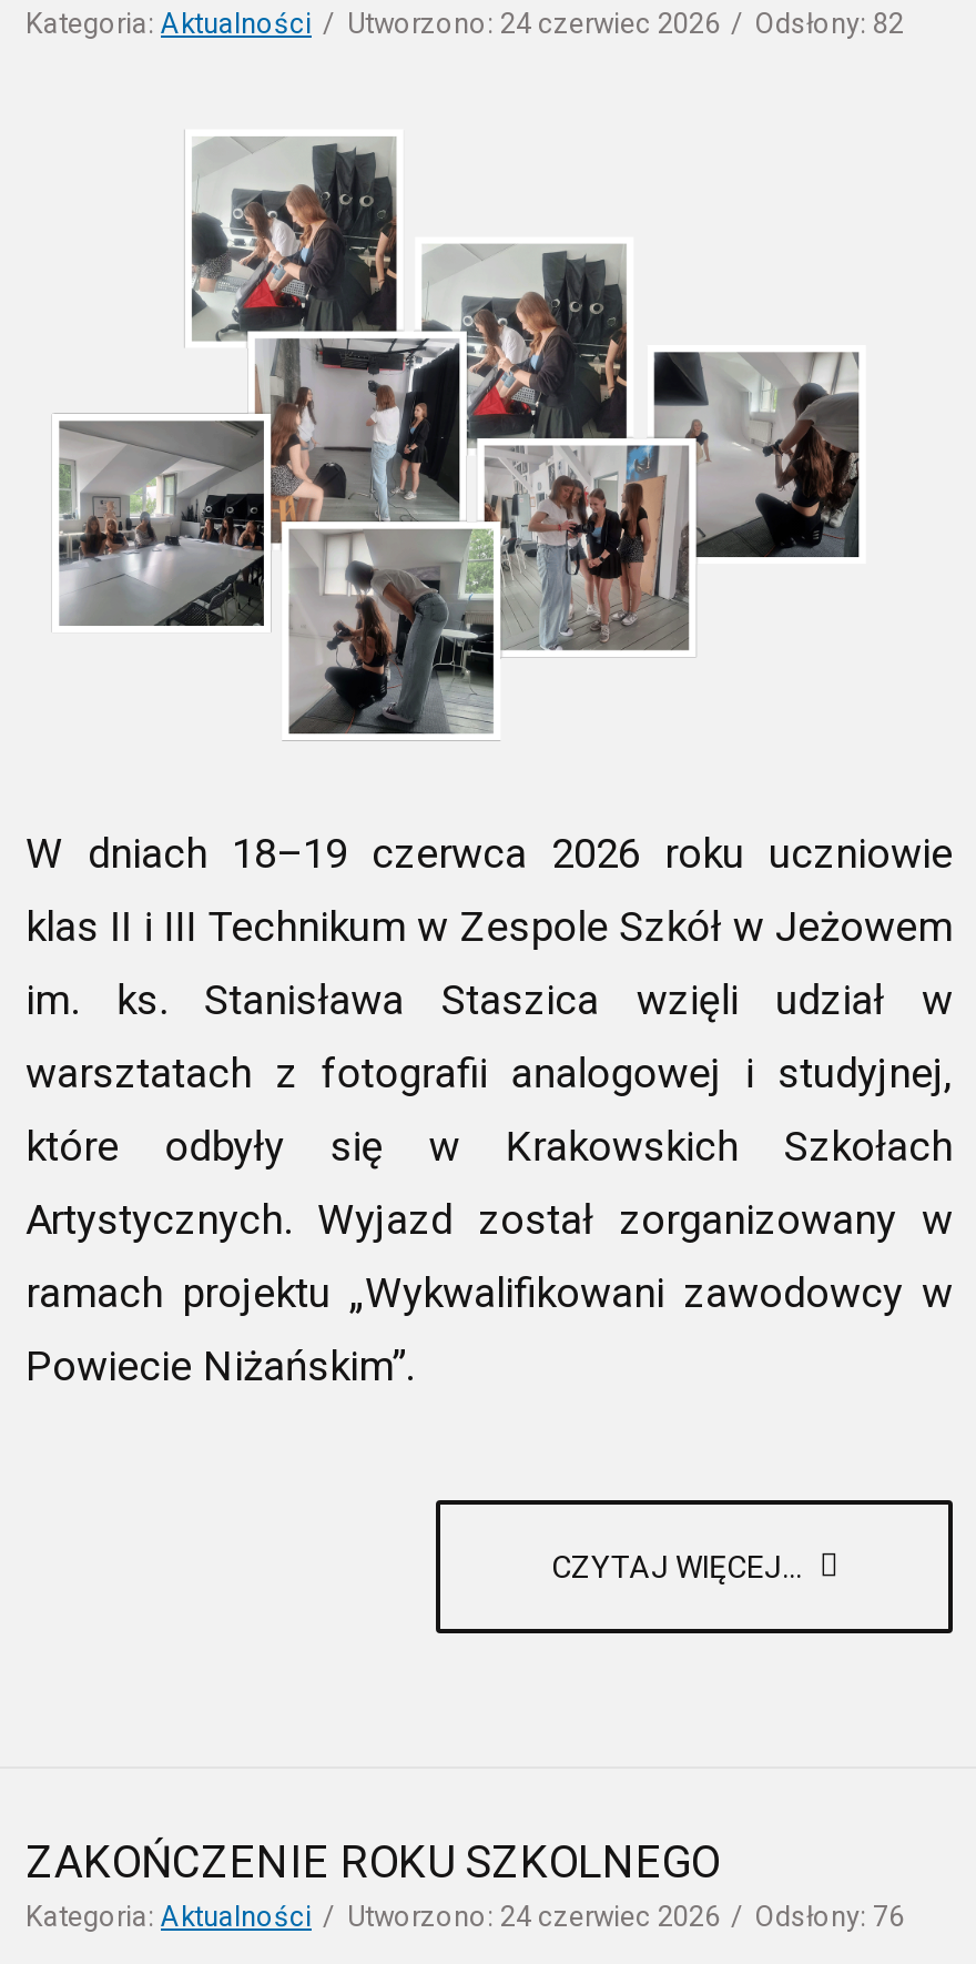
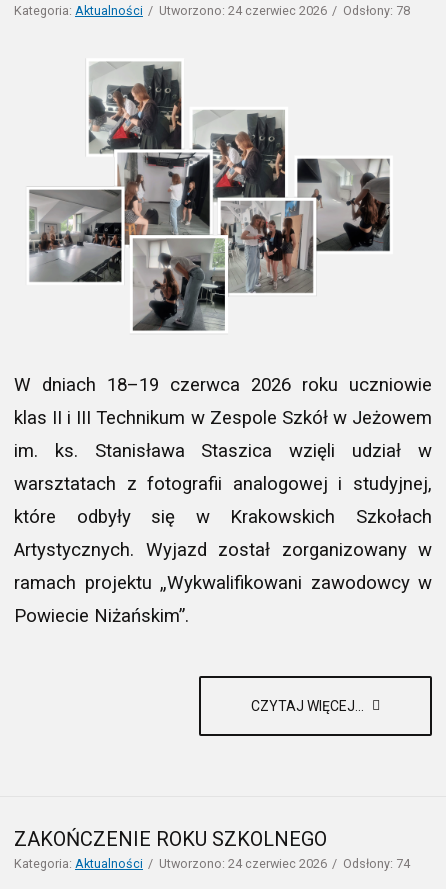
[26,6,904,40] Kategoria: Aktualności Utworzono: 24 czerwiec 2026 Odsłony: 82 -> [14,3,410,18] Kategoria: Aktualności Utworzono: 24 czerwiec 2026 Odsłony: 78
[26,1899,904,1932] Kategoria: Aktualności Utworzono: 24 czerwiec 2026 Odsłony: 76 -> [14,856,410,871] Kategoria: Aktualności Utworzono: 24 czerwiec 2026 Odsłony: 74

